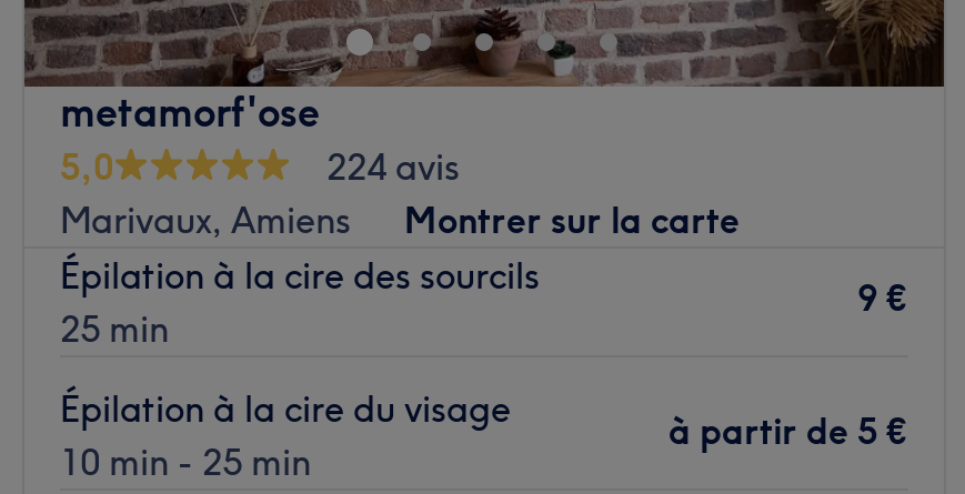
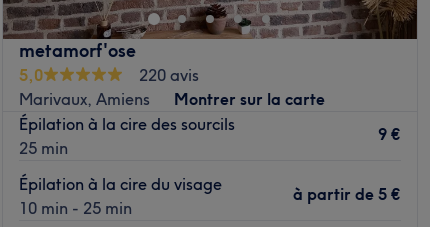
[326,144,460,188] 224 avis -> [139,65,199,85] 220 avis

